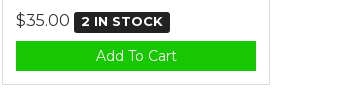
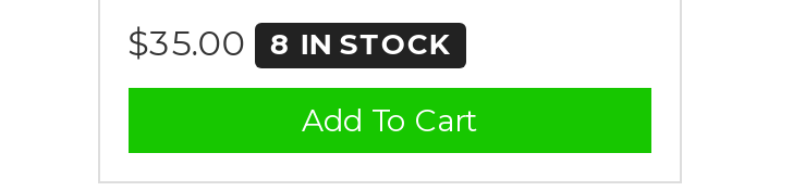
[16,11,163,30] $35.00 2 IN STOCK -> [128,22,451,63] $35.00 8 IN STOCK

